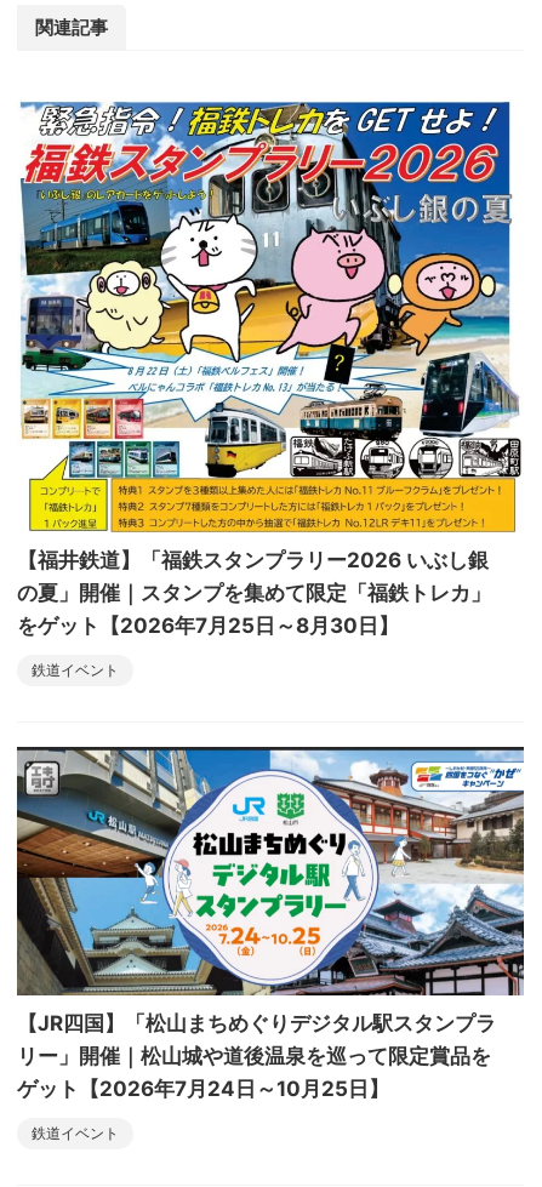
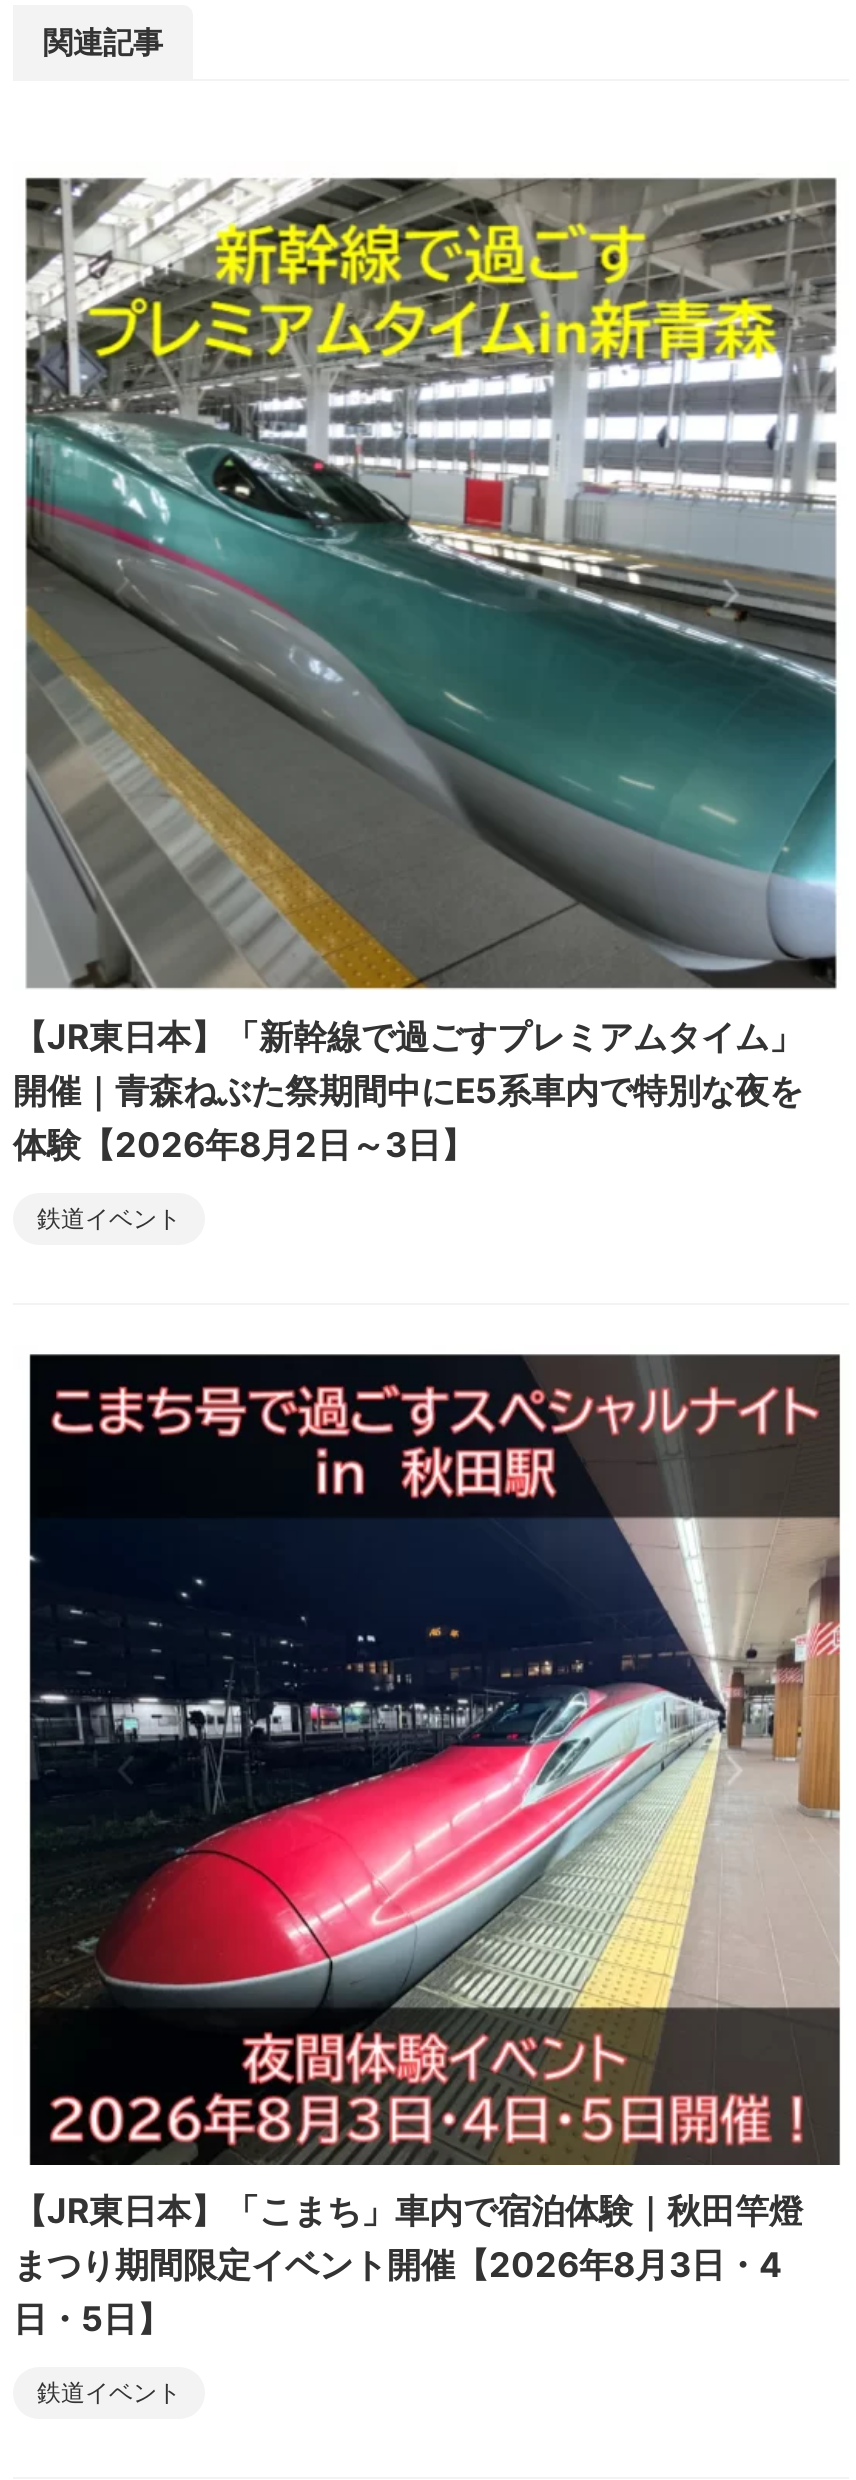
[17,101,523,638] [image] | 【福井鉄道】「福鉄スタンプラリー2026 いぶし銀 | の夏」開催｜スタンプを集めて限定「福鉄トレカ」 | をゲット【2026年7月25日～8月30日】 -> [13,167,839,1166] [image] | 【JR東日本】「新幹線で過ごすプレミアムタイム」 | 開催｜青森ねぶた祭期間中にE5系車内で特別な夜を | 体験【2026年8月2日～3日】
[16,746,525,1101] [image] | 【JR四国】「松山まちめぐりデジタル駅スタンプラ | リー」開催｜松山城や道後温泉を巡って限定賞品を | ゲット【2026年7月24日～10月25日】 -> [13,1345,843,2339] [image] | 【JR東日本】「こまち」車内で宿泊体験｜秋田竿燈 | まつり期間限定イベント開催【2026年8月3日・4 | 日・5日】

